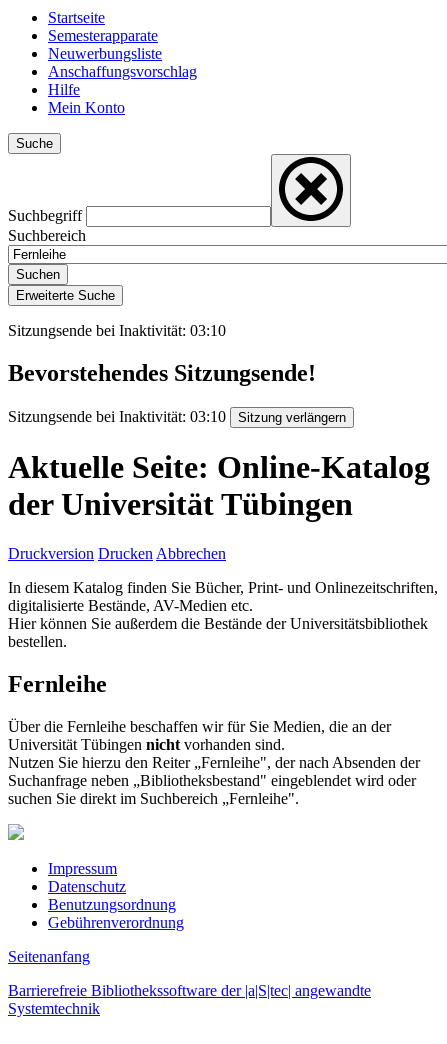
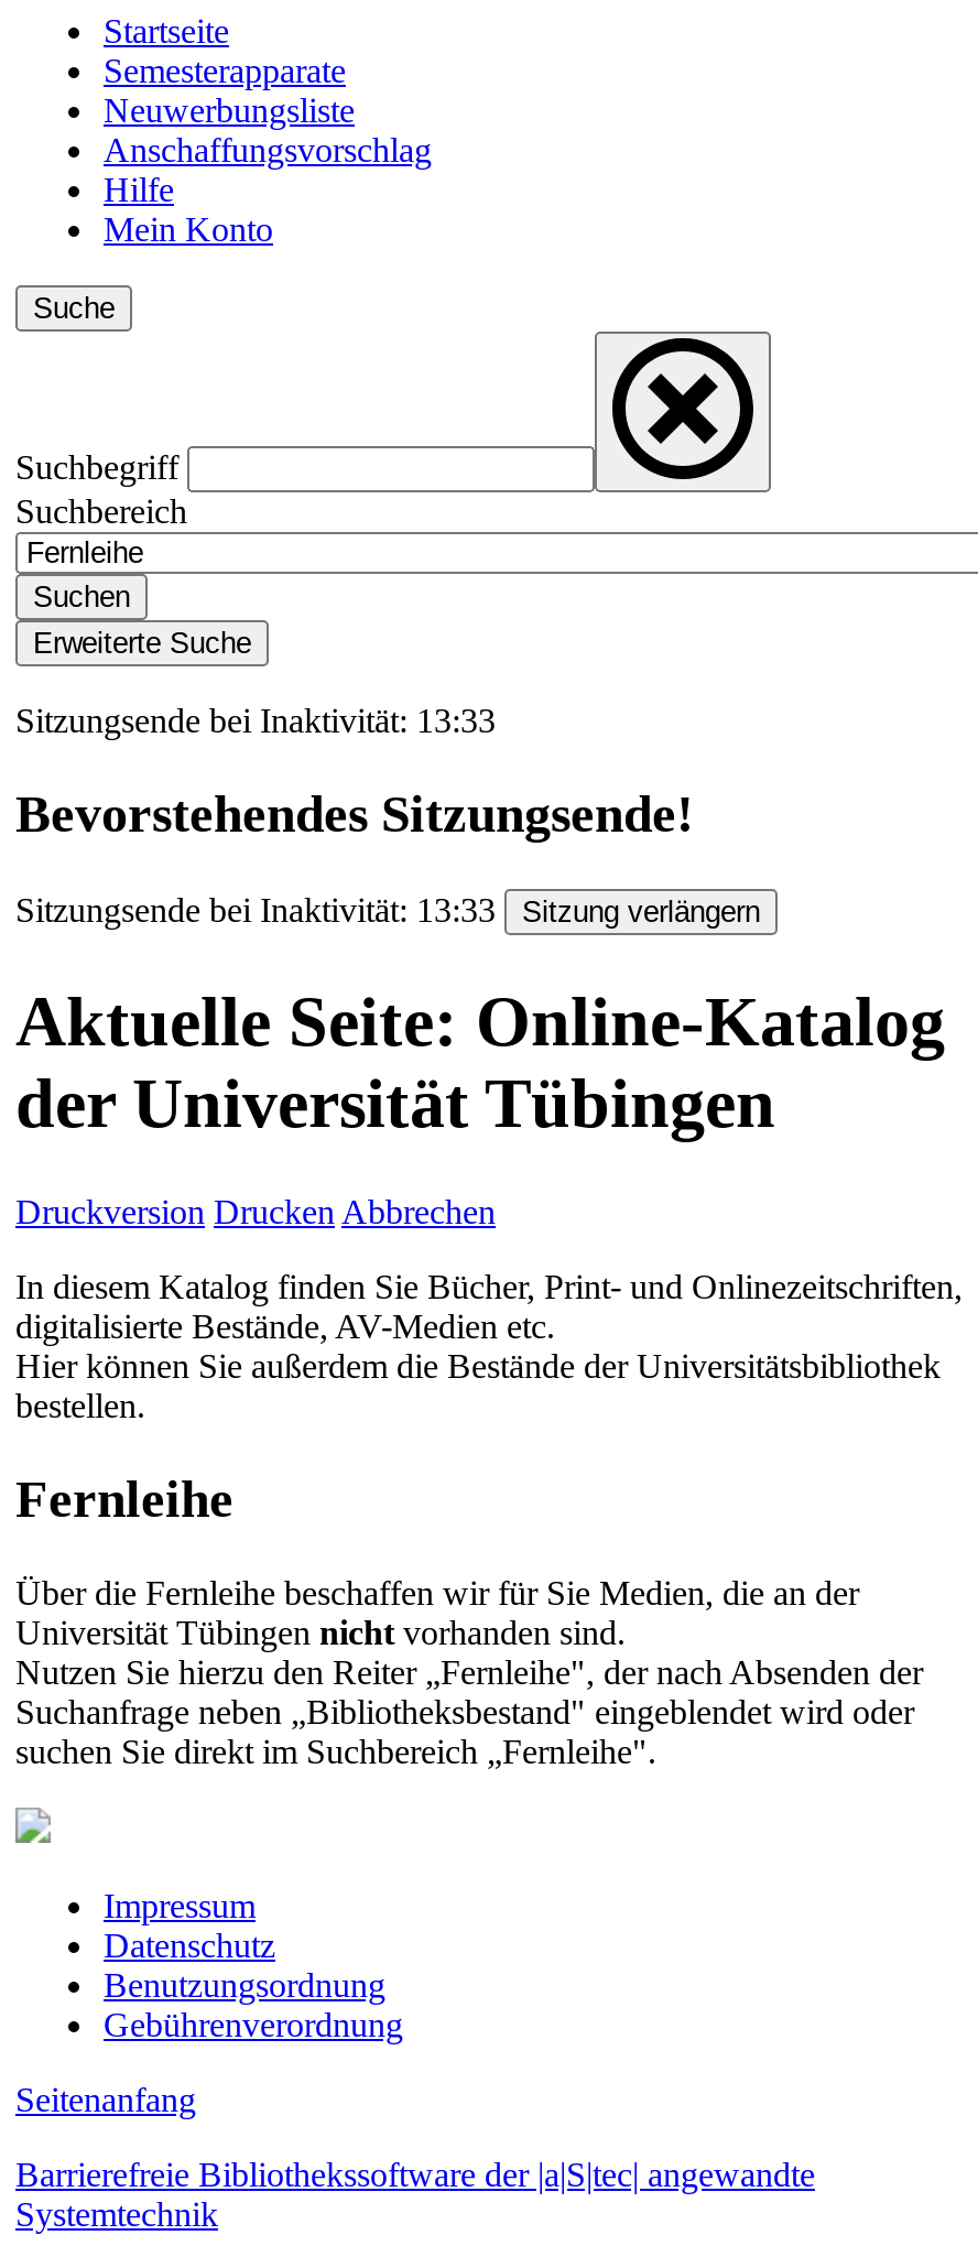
[8,322,226,339] Sitzungsende bei Inaktivität: 03:10 -> [15,702,496,739] Sitzungsende bei Inaktivität: 13:33
[8,408,226,425] Sitzungsende bei Inaktivität: 03:10 -> [15,891,496,928] Sitzungsende bei Inaktivität: 13:33

